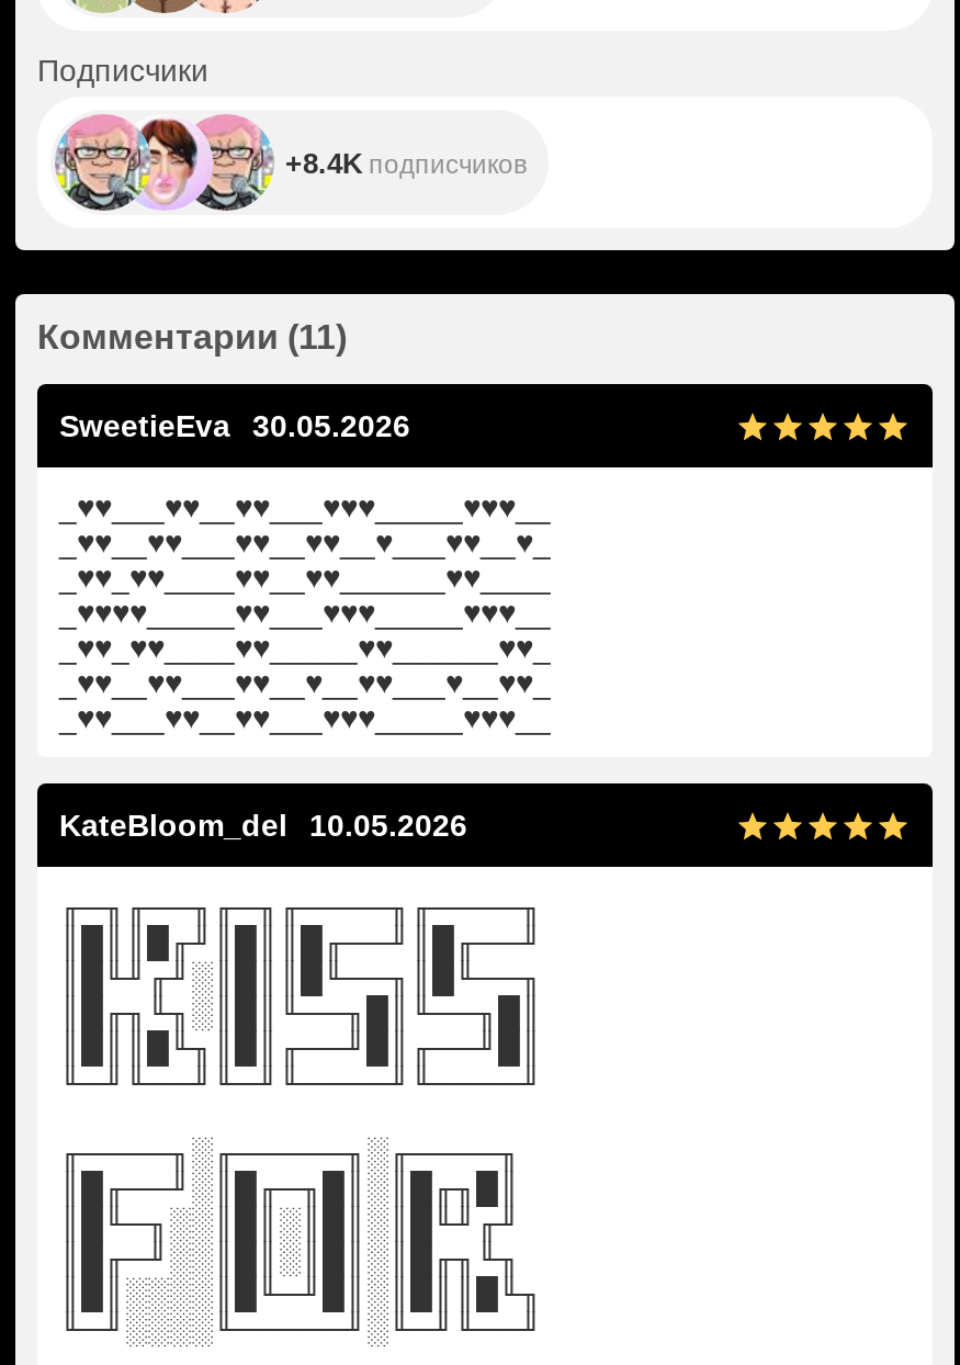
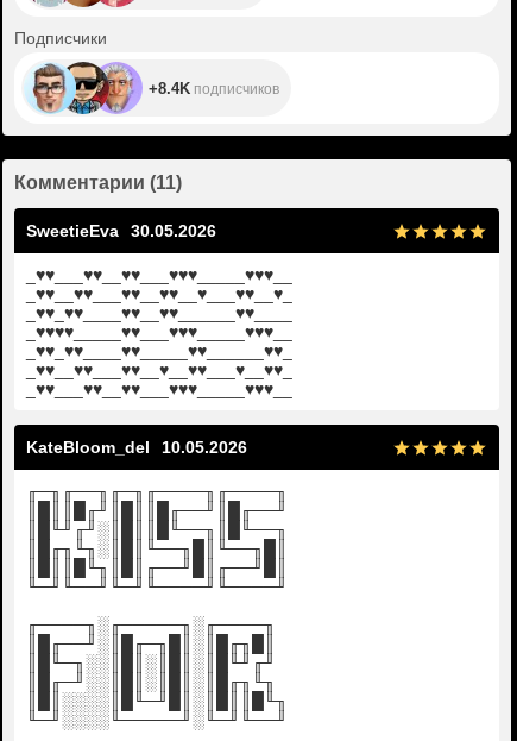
[55,114,274,213] [image] -> [25,61,143,115] [image]

